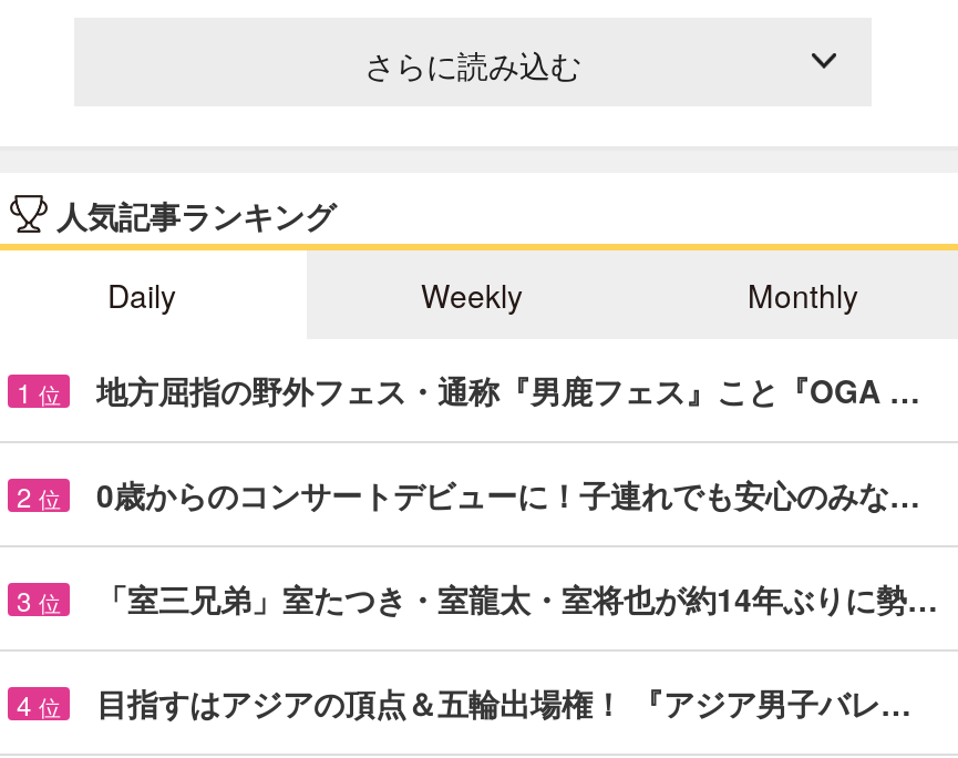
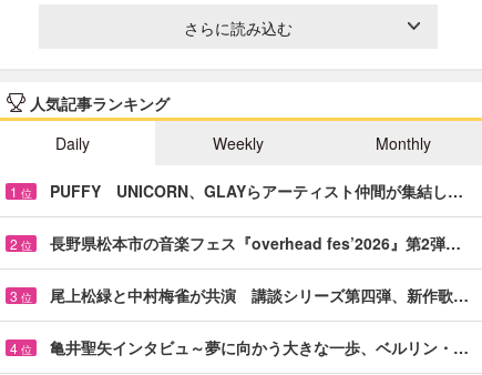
[96,367,920,412] 地方屈指の野外フェス・通称『男鹿フェス』こと『OGA … -> [50,180,463,202] PUFFY UNICORN、GLAYらアーティスト仲間が集結し…
[96,472,920,516] 0歳からのコンサートデビューに！子連れでも安心のみな… -> [50,232,461,254] 長野県松本市の音楽フェス『overhead fes’2026』第2弾…
[96,576,938,620] 「室三兄弟」室たつき・室龍太・室将也が約14年ぶりに勢… -> [50,284,469,306] 尾上松緑と中村梅雀が共演 講談シリーズ第四弾、新作歌…
[96,680,911,724] 目指すはアジアの頂点＆五輪出場権！ 『アジア男子バレ… -> [50,336,469,358] 亀井聖矢インタビュ～夢に向かう大きな一歩、ベルリン・…

